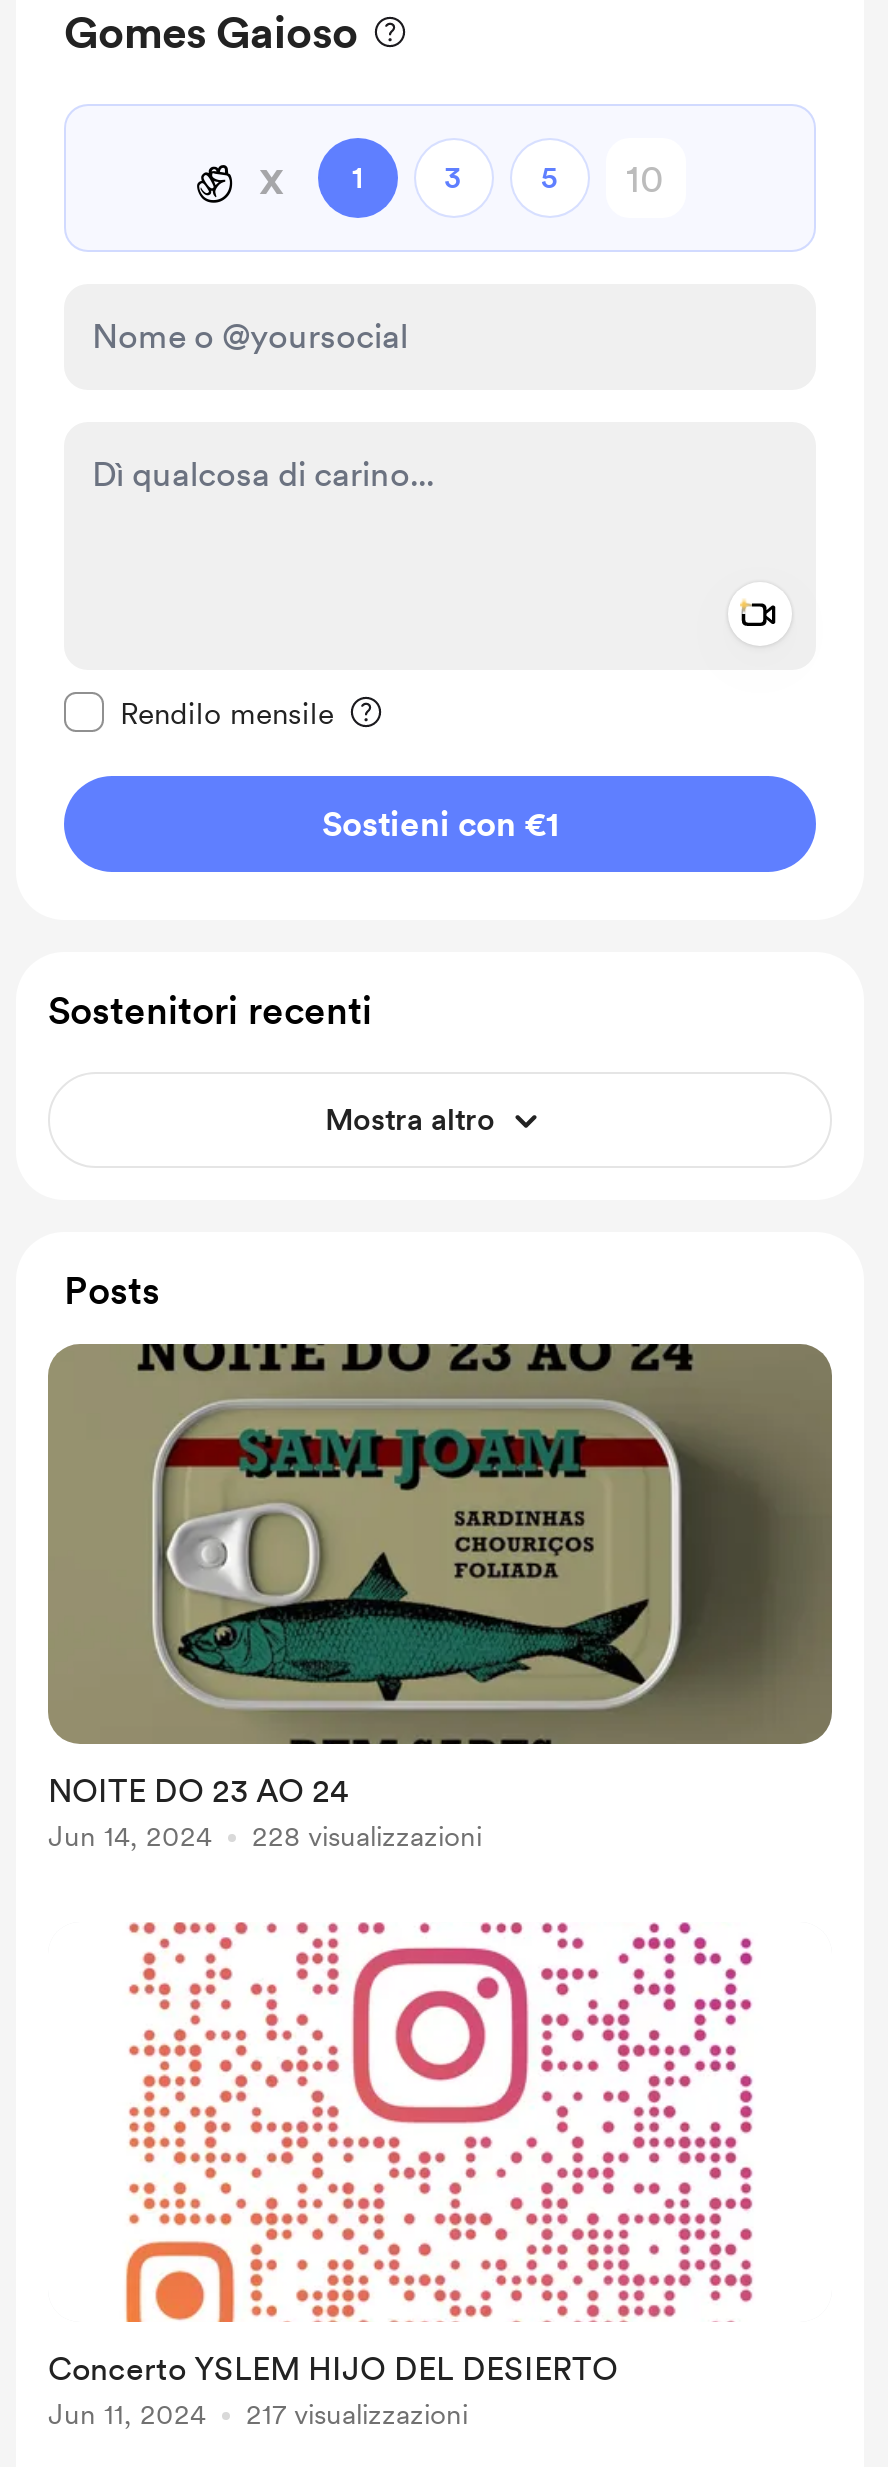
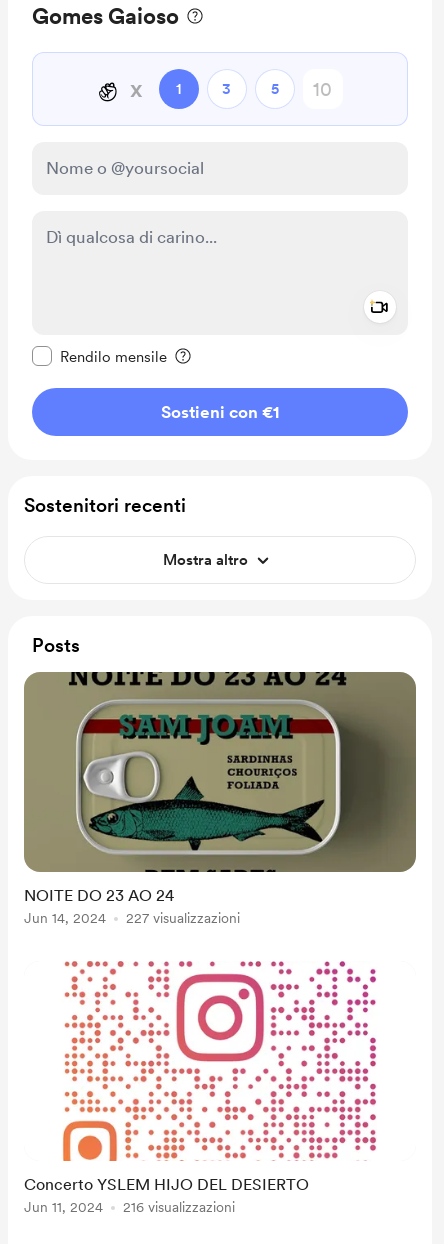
[252,1820,482,1852] 228 visualizzazioni -> [126,910,240,926] 227 visualizzazioni
[246,2398,468,2430] 217 visualizzazioni -> [123,1199,235,1215] 216 visualizzazioni

